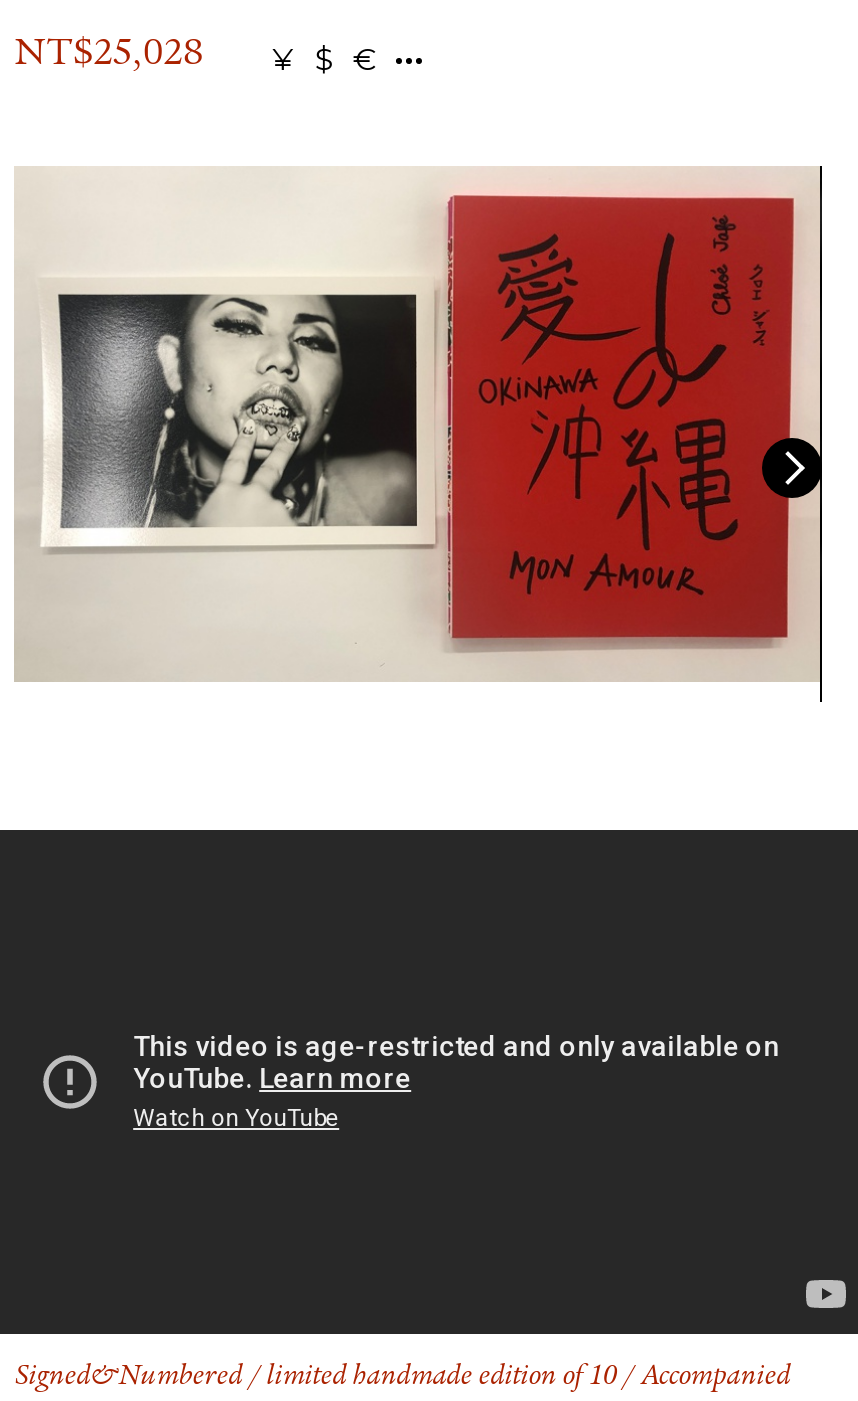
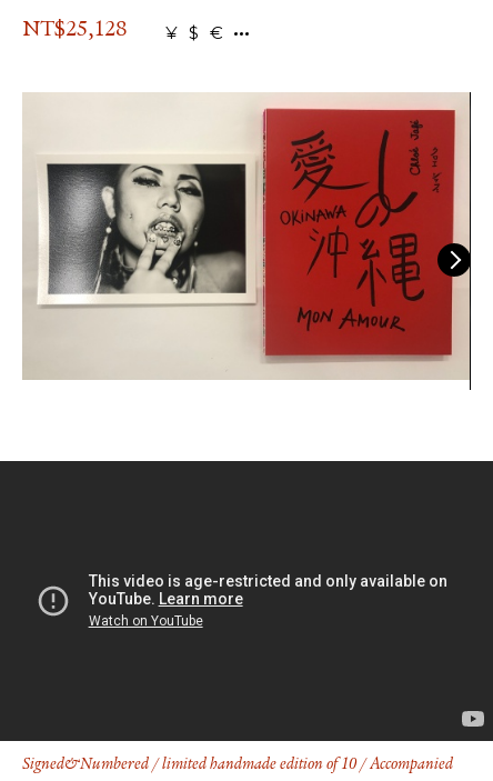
[15,36,203,76] NT$25,028 -> [23,20,127,42] NT$25,128

